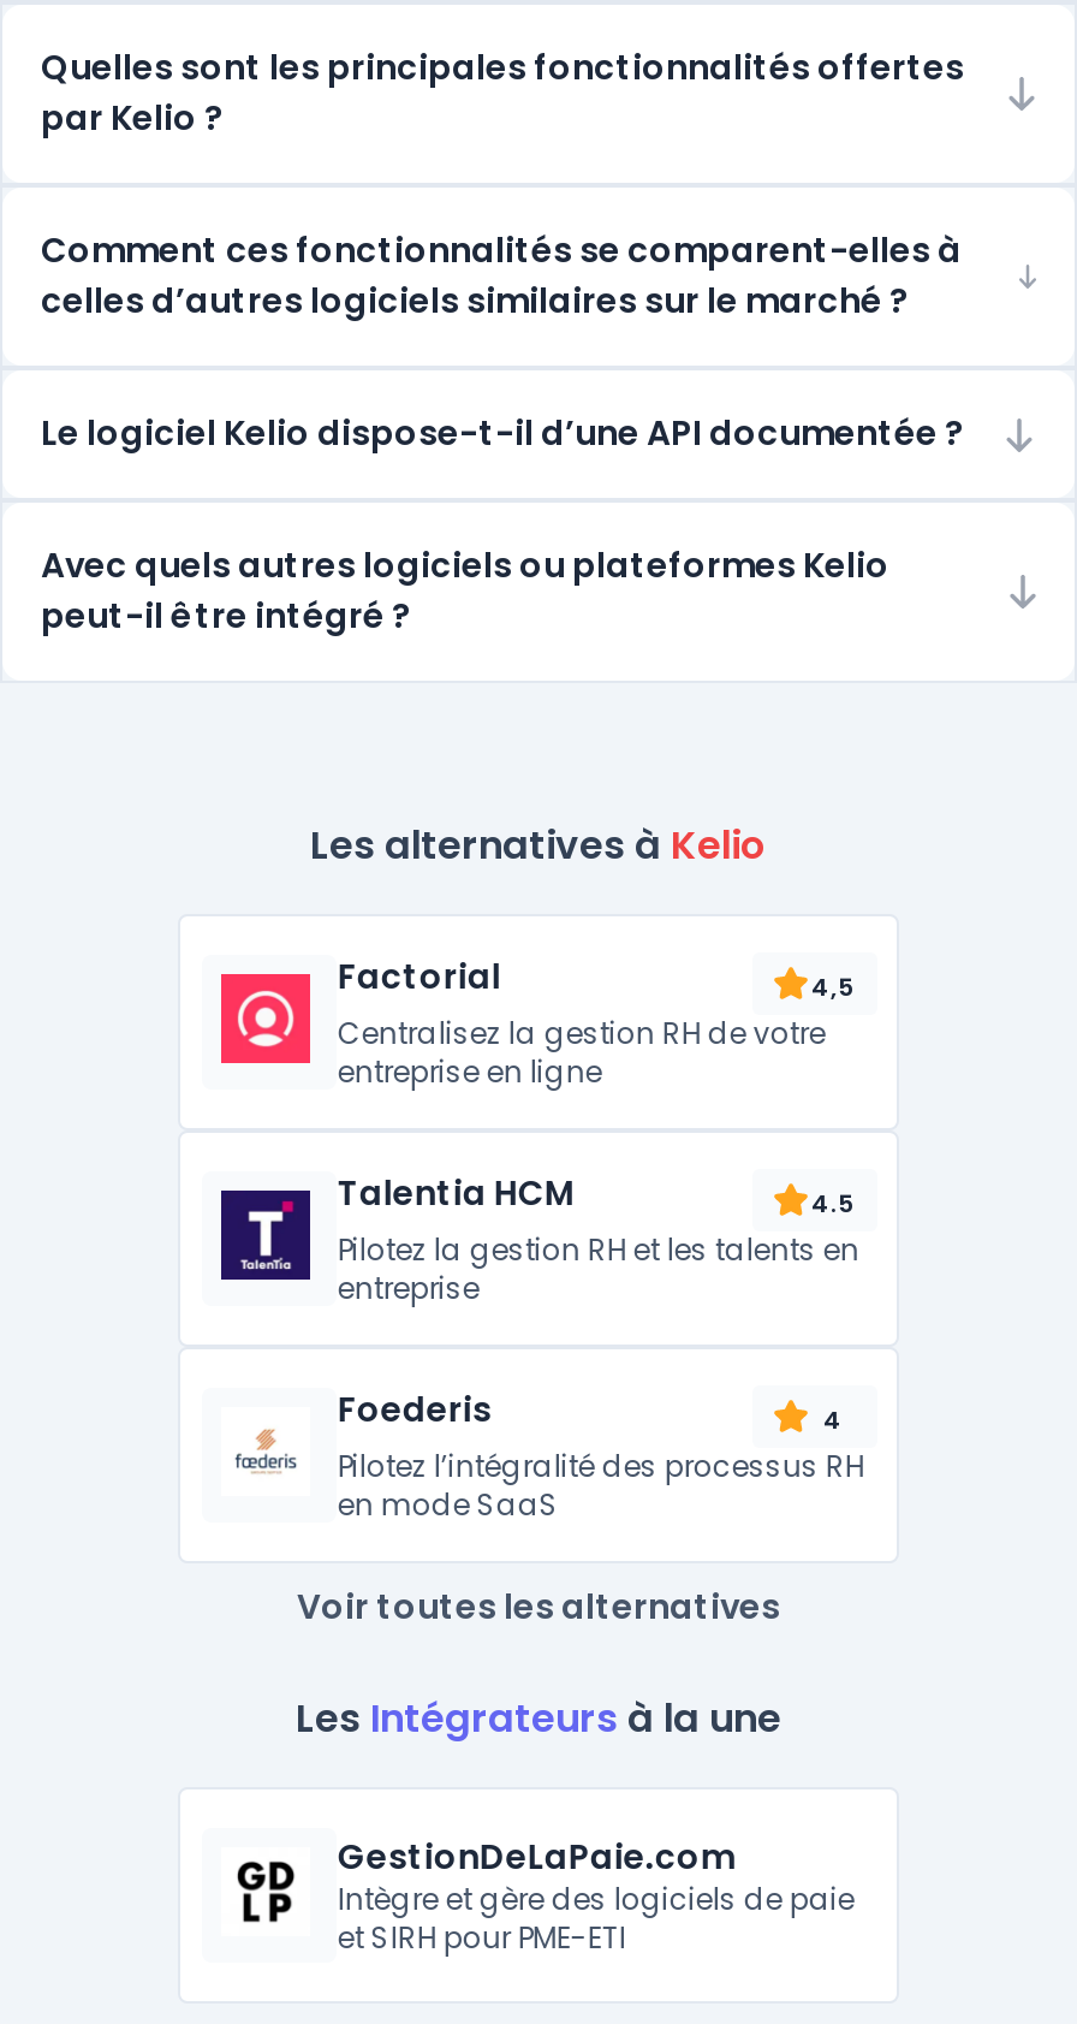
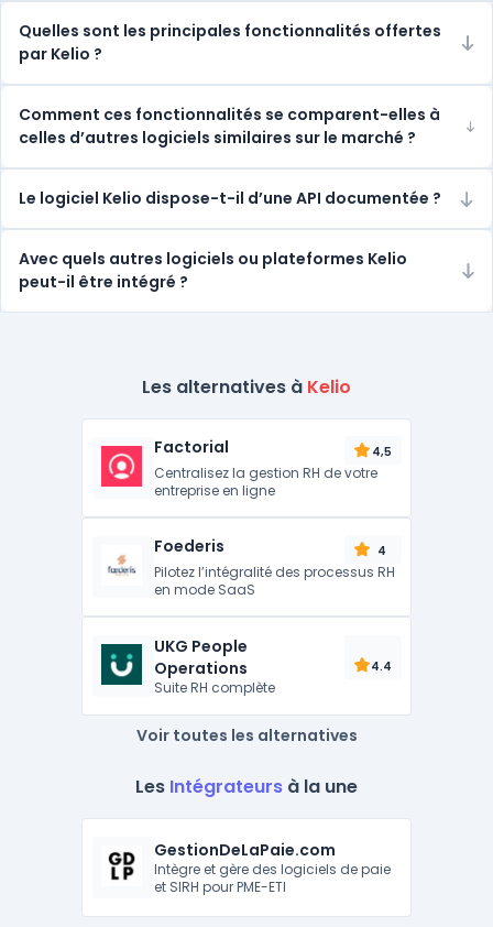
[219,1169,859,1308] [image] | Talentia HCM | 4.5 | Pilotez la gestion RH et les talents en | entreprise -> none
moved [338,1385,864,1525] -> [155,535,396,599]: Foederis | 4 | Pilotez l’intégralité des processus RH | en mode SaaS
none -> [100,635,392,697] [image] | UKG People | Operations | 4.4 | Suite RH complète

